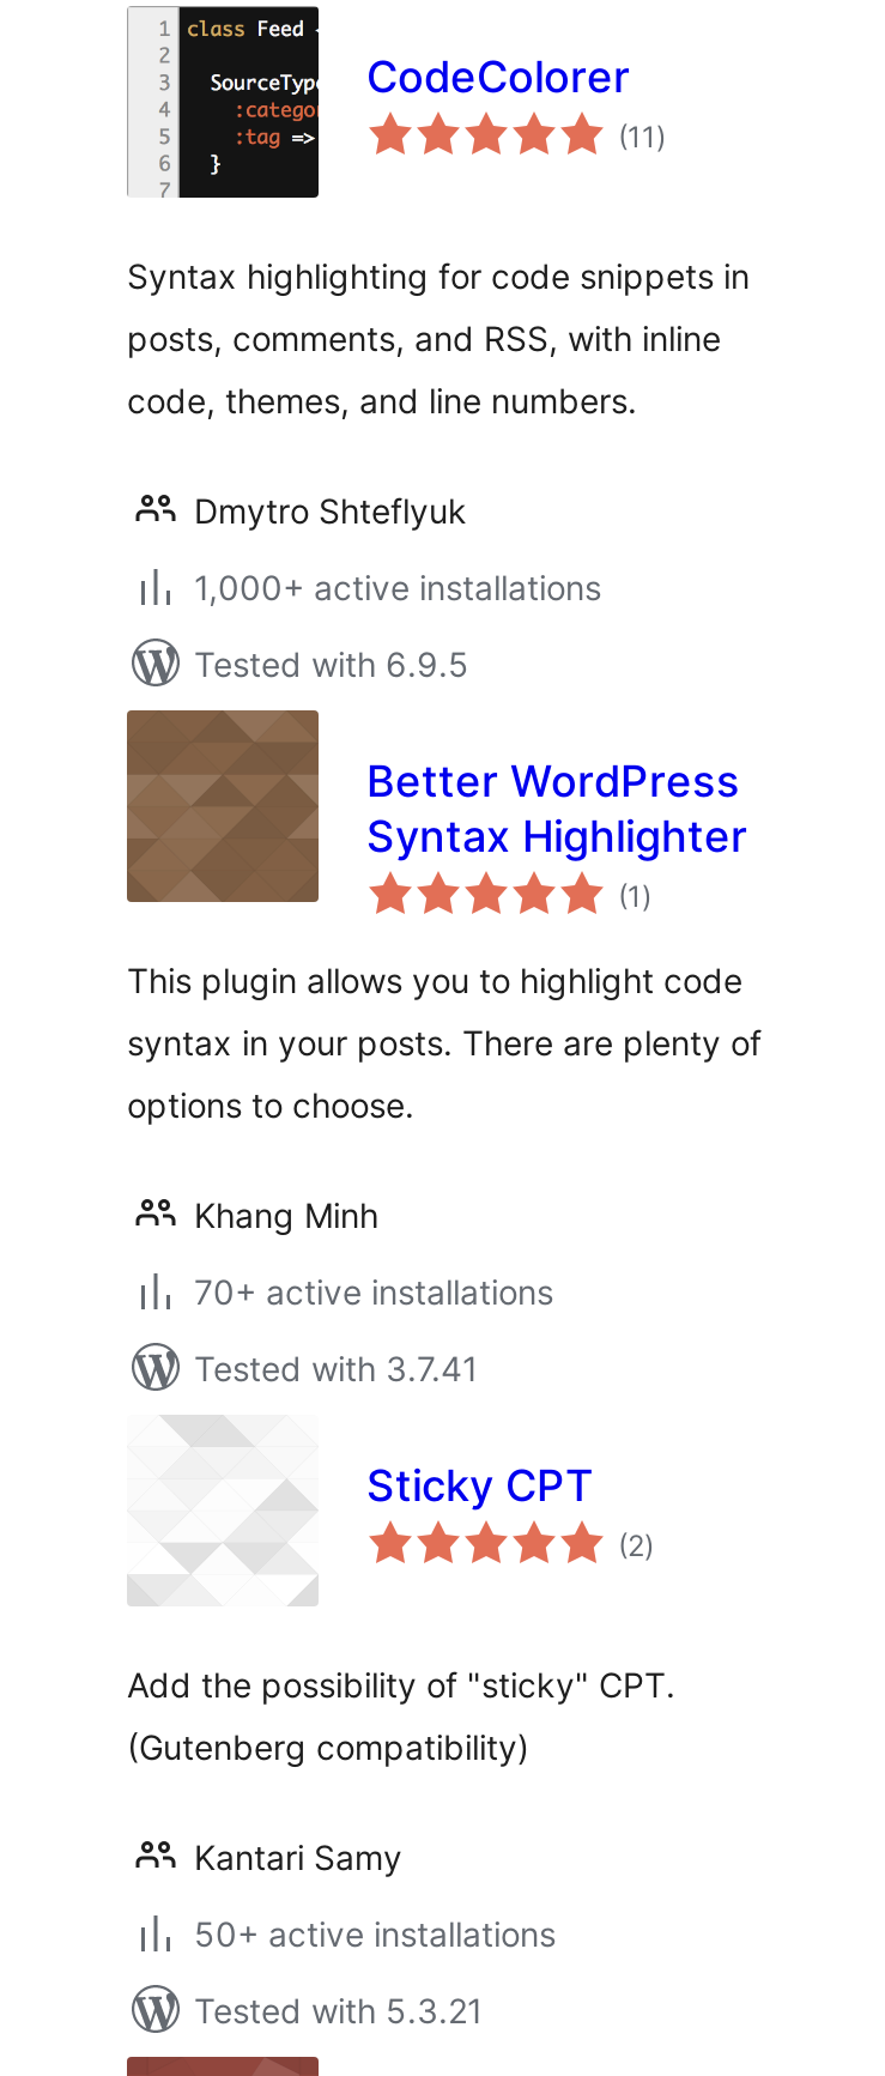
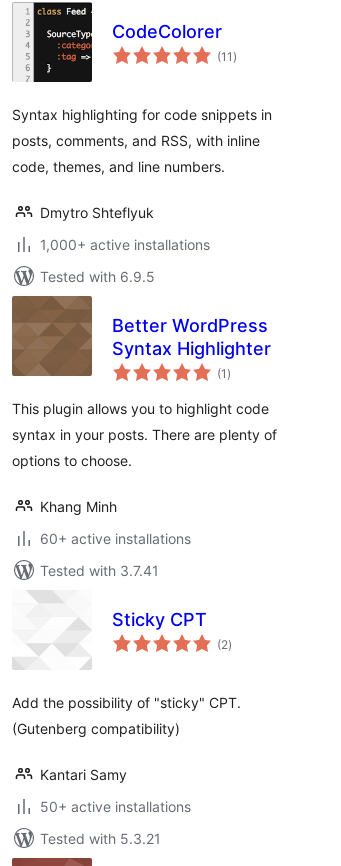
[194,1271,553,1312] 70+ active installations -> [40,530,191,547] 60+ active installations

